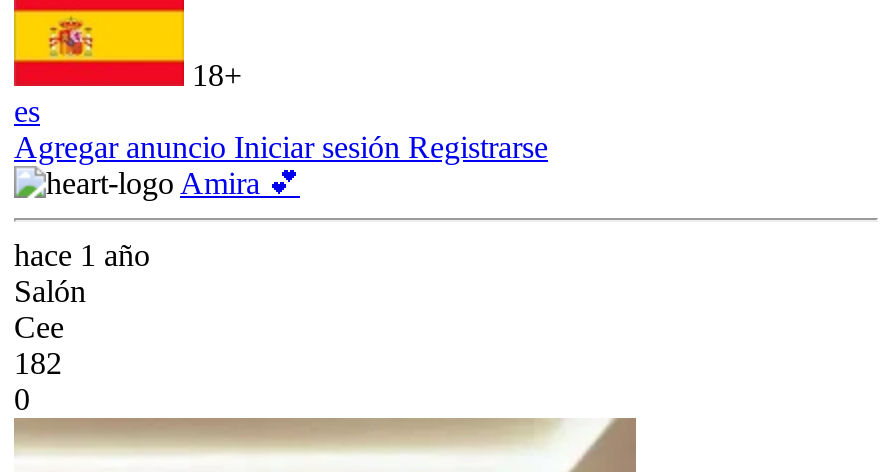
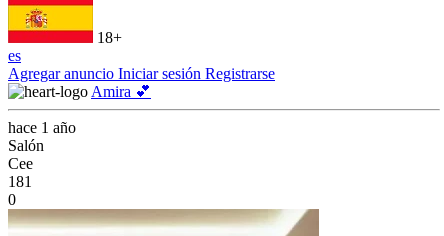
[14,346,62,380] 182 -> [8,173,32,190] 181

